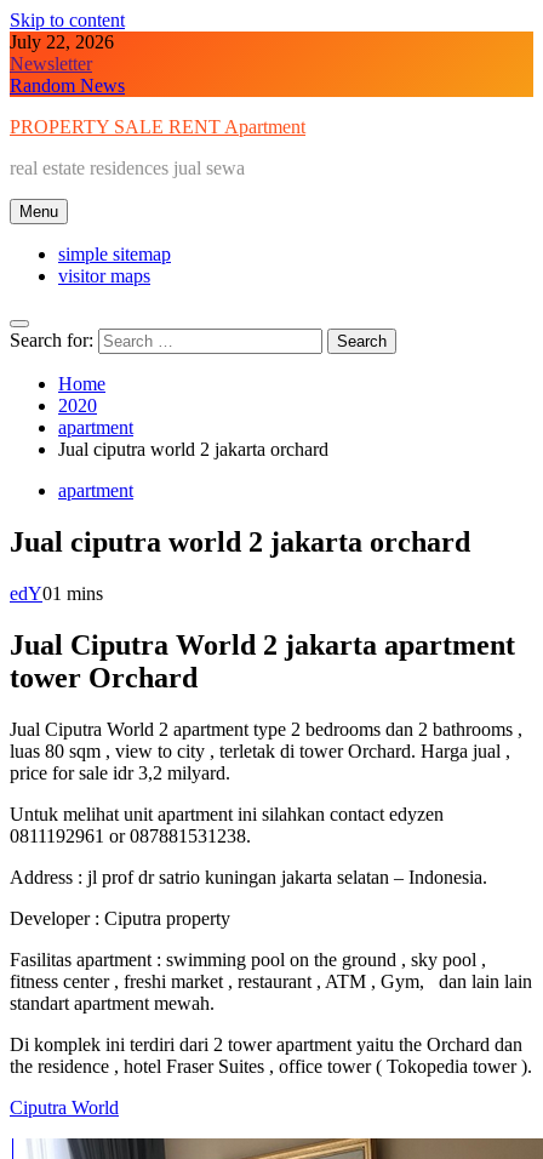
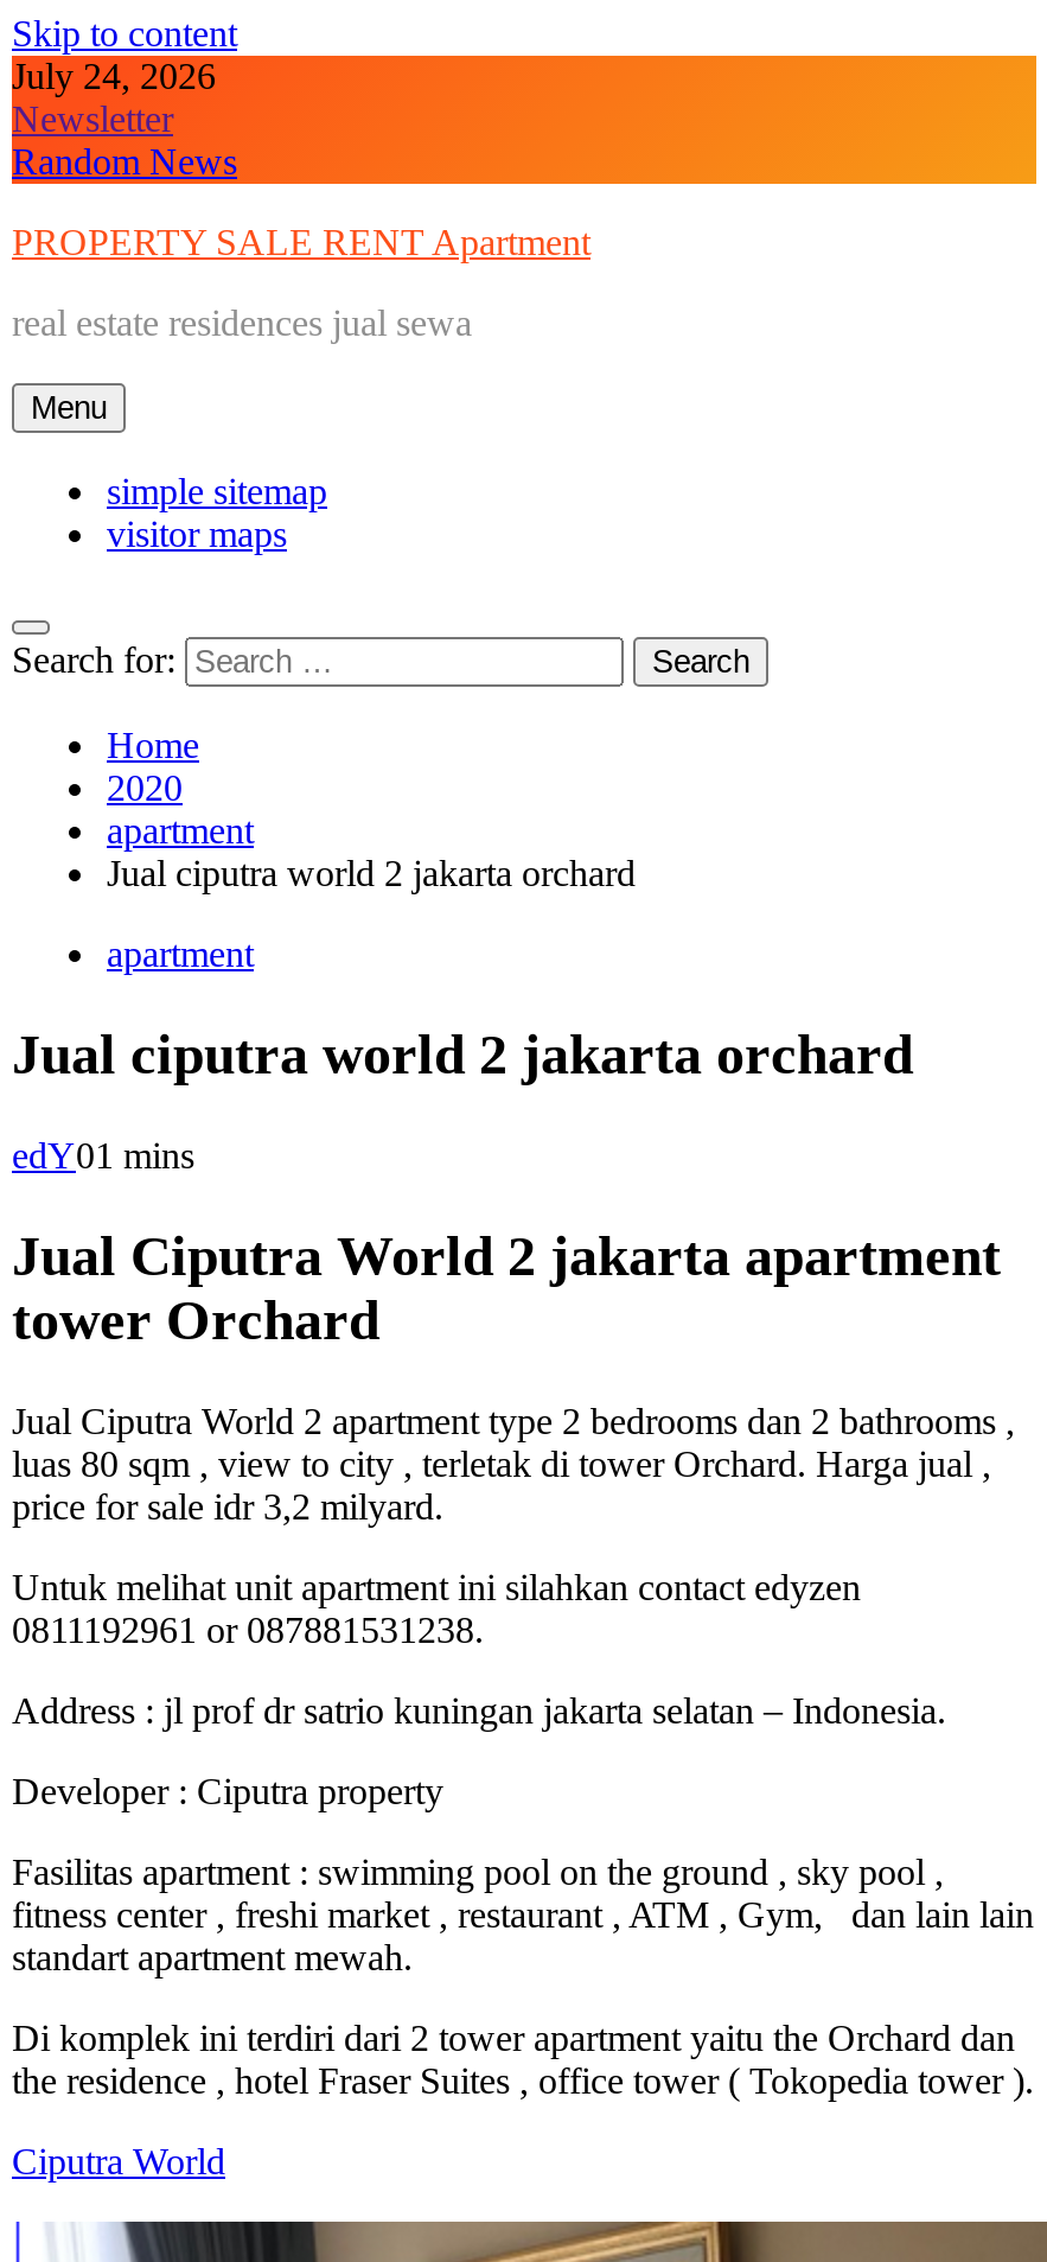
[10,32,114,52] July 22, 2026 -> [12,56,216,96] July 24, 2026

